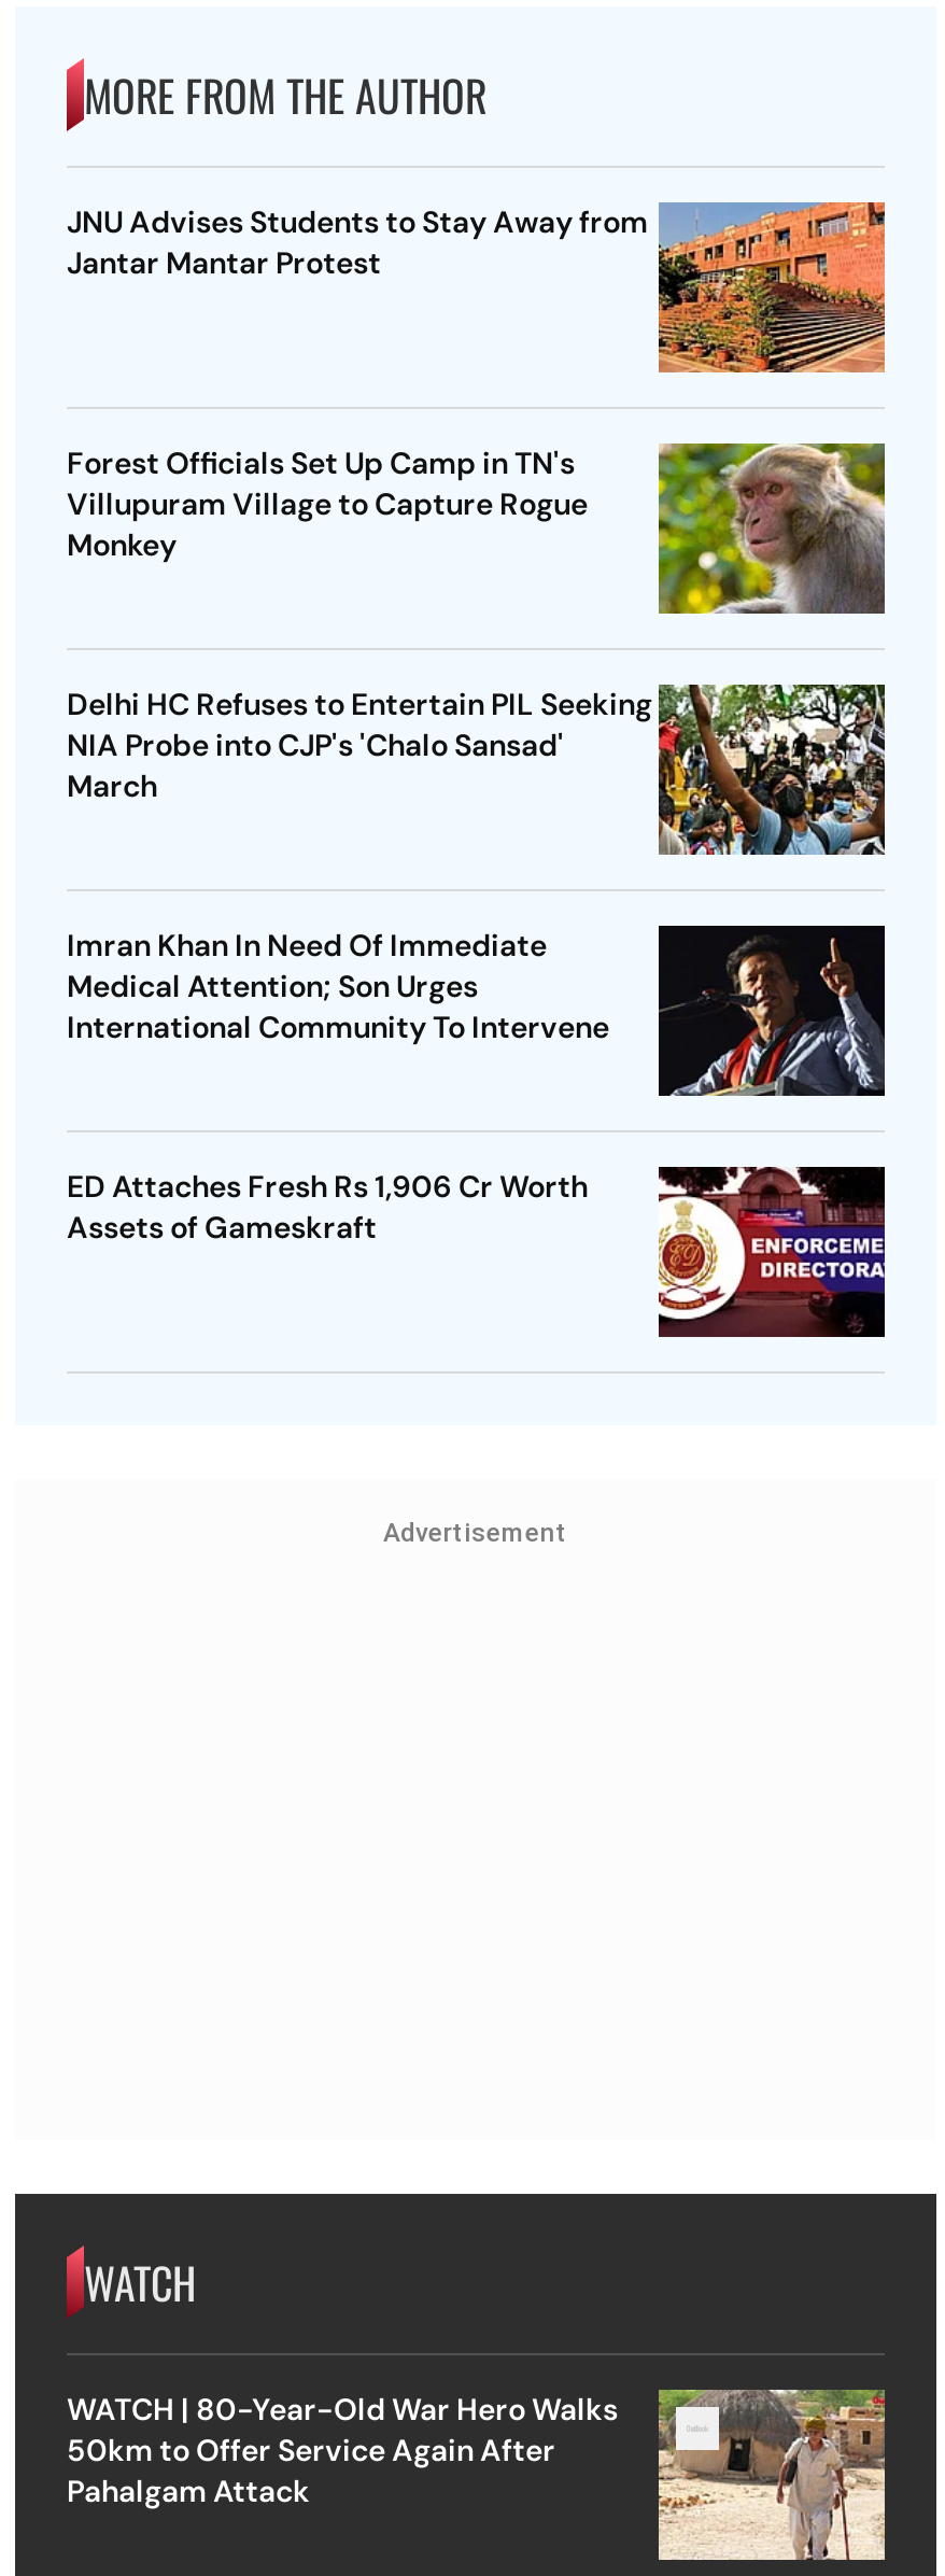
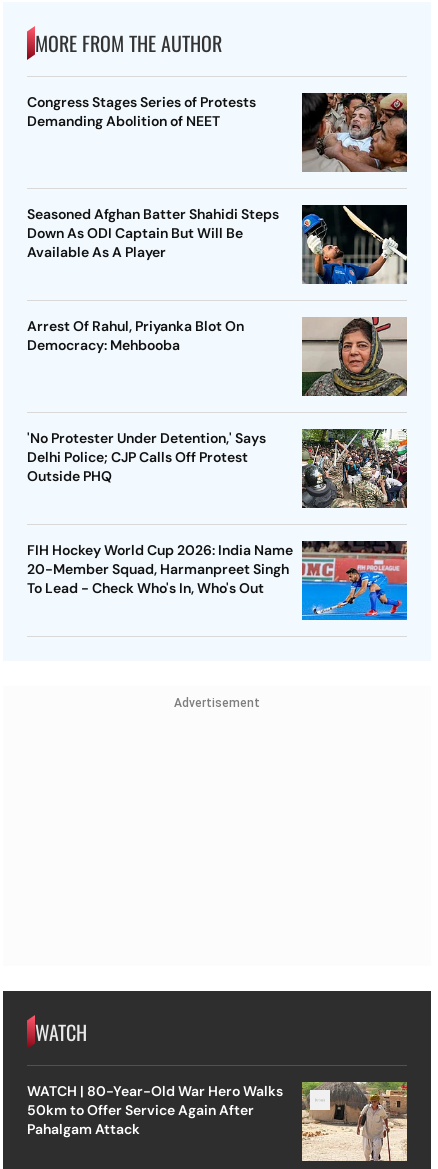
[67,203,648,283] JNU Advises Students to Stay Away from | Jantar Mantar Protest -> [27,93,256,130] Congress Stages Series of Protests | Demanding Abolition of NEET
[657,200,887,372] [image] -> [301,92,408,173] [image]
[67,441,887,616] [image] | Forest Officials Set Up Camp in TN's | Villupuram Village to Capture Rogue | Monkey -> [27,204,408,285] [image] | Seasoned Afghan Batter Shahidi Steps | Down As ODI Captain But Will Be | Available As A Player
[67,685,652,806] Delhi HC Refuses to Entertain PIL Seeking | NIA Probe into CJP's 'Chalo Sansad' | March -> [27,317,244,354] Arrest Of Rahul, Priyanka Blot On | Democracy: Mehbooba
[657,682,887,857] [image] -> [301,316,407,397] [image]
[67,924,887,1098] [image] | Imran Khan In Need Of Immediate | Medical Attention; Son Urges | International Community To Intervene -> [27,428,408,509] [image] | 'No Protester Under Detention,' Says | Delhi Police; CJP Calls Off Protest | Outside PHQ
[67,1165,887,1339] [image] | ED Attaches Fresh Rs 1,906 Cr Worth | Assets of Gameskraft -> [27,540,408,621] [image] | FIH Hockey World Cup 2026: India Name | 20-Member Squad, Harmanpreet Singh | To Lead - Check Who's In, Who's Out

